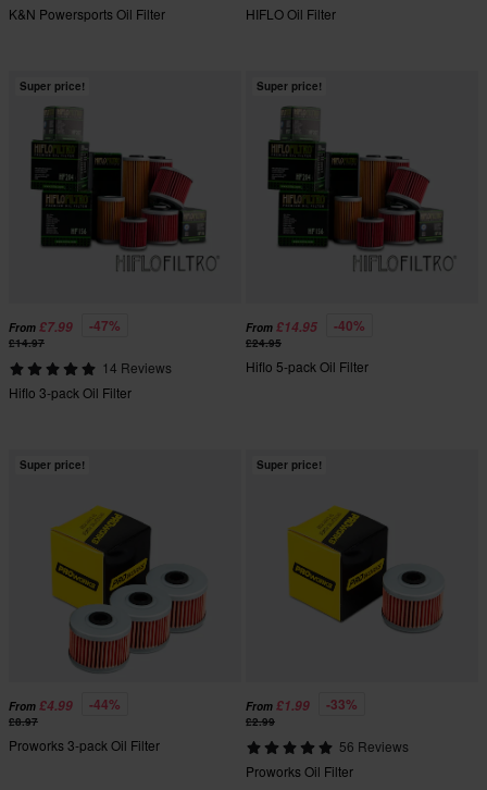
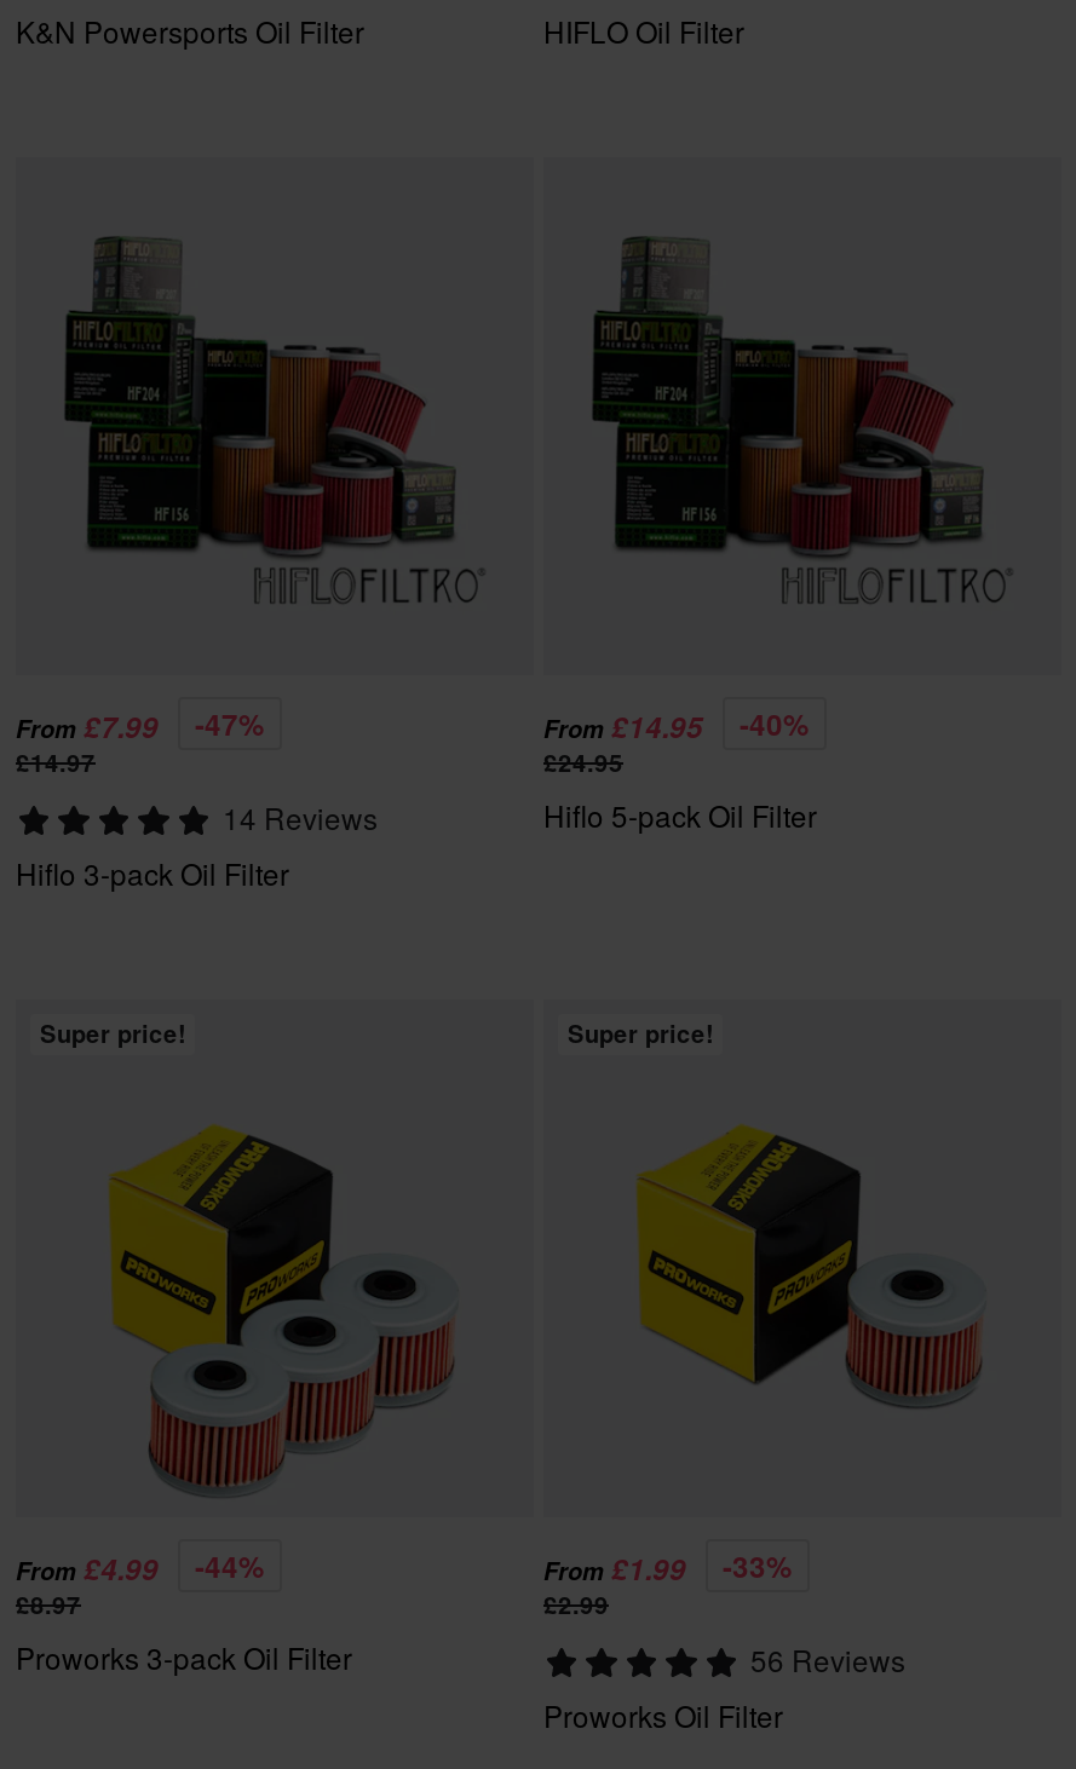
[20,78,85,94] Super price! -> none
[257,78,322,94] Super price! -> none

